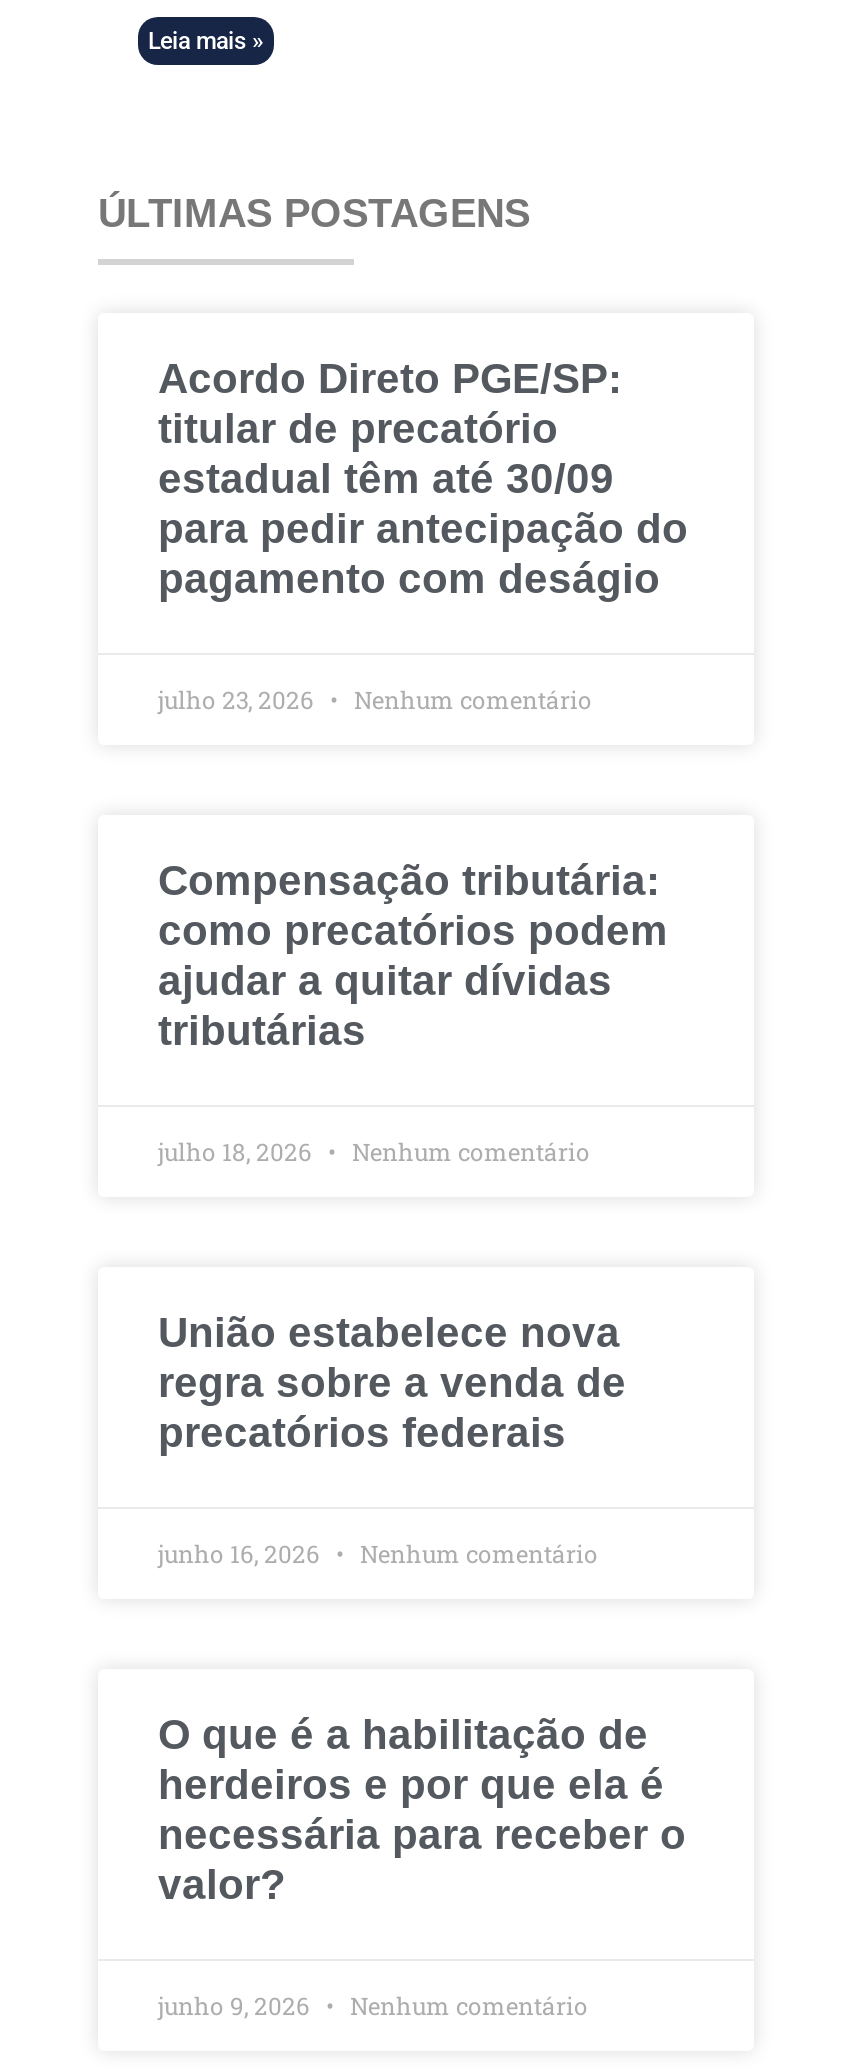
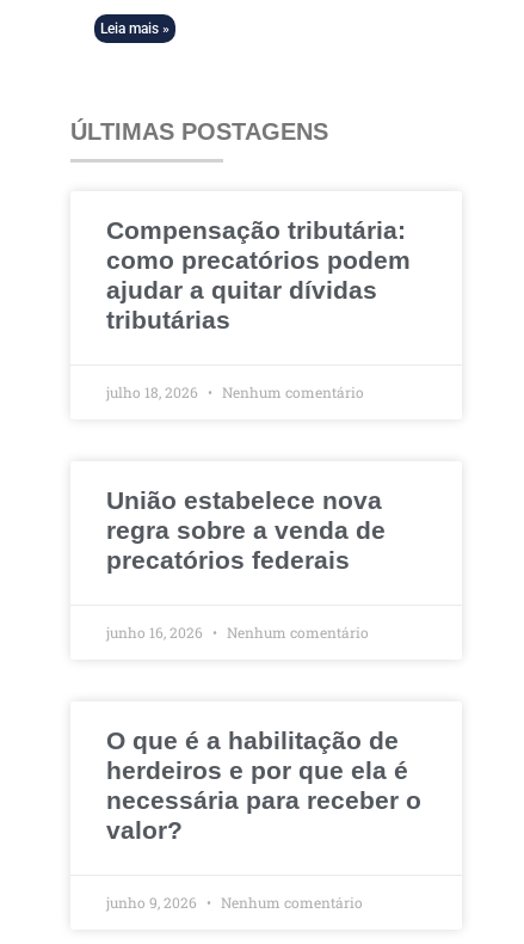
[158,356,688,716] Acordo Direto PGE/SP: | titular de precatório | estadual têm até 30/09 | para pedir antecipação do | pagamento com deságio | julho 23, 2026 | Nenhum comentário -> none

